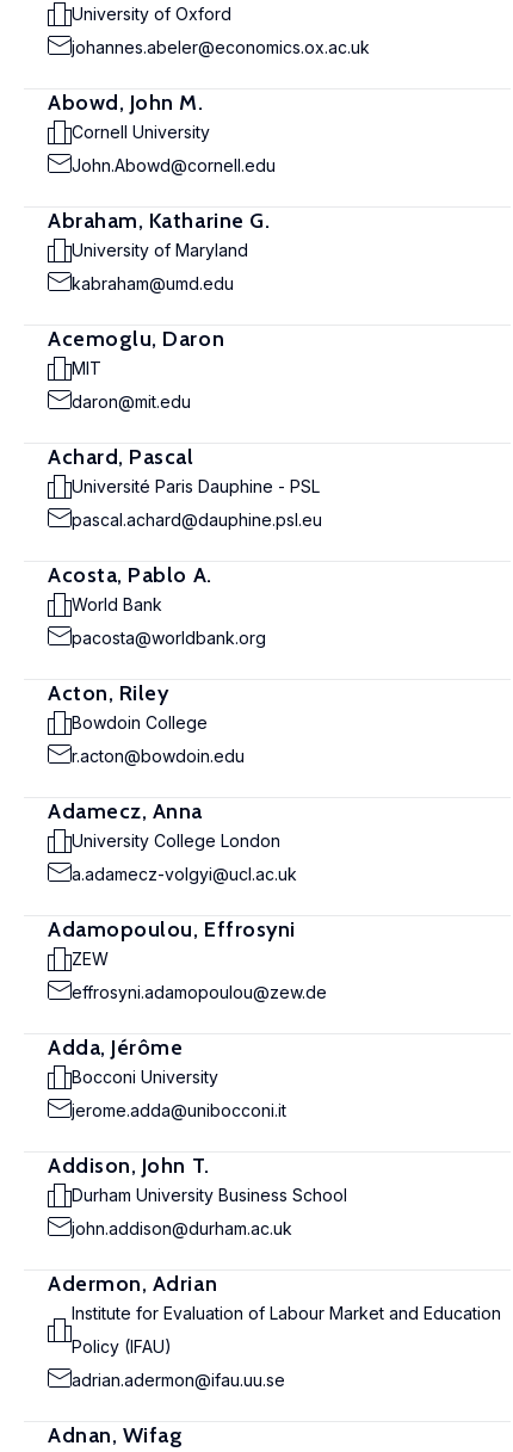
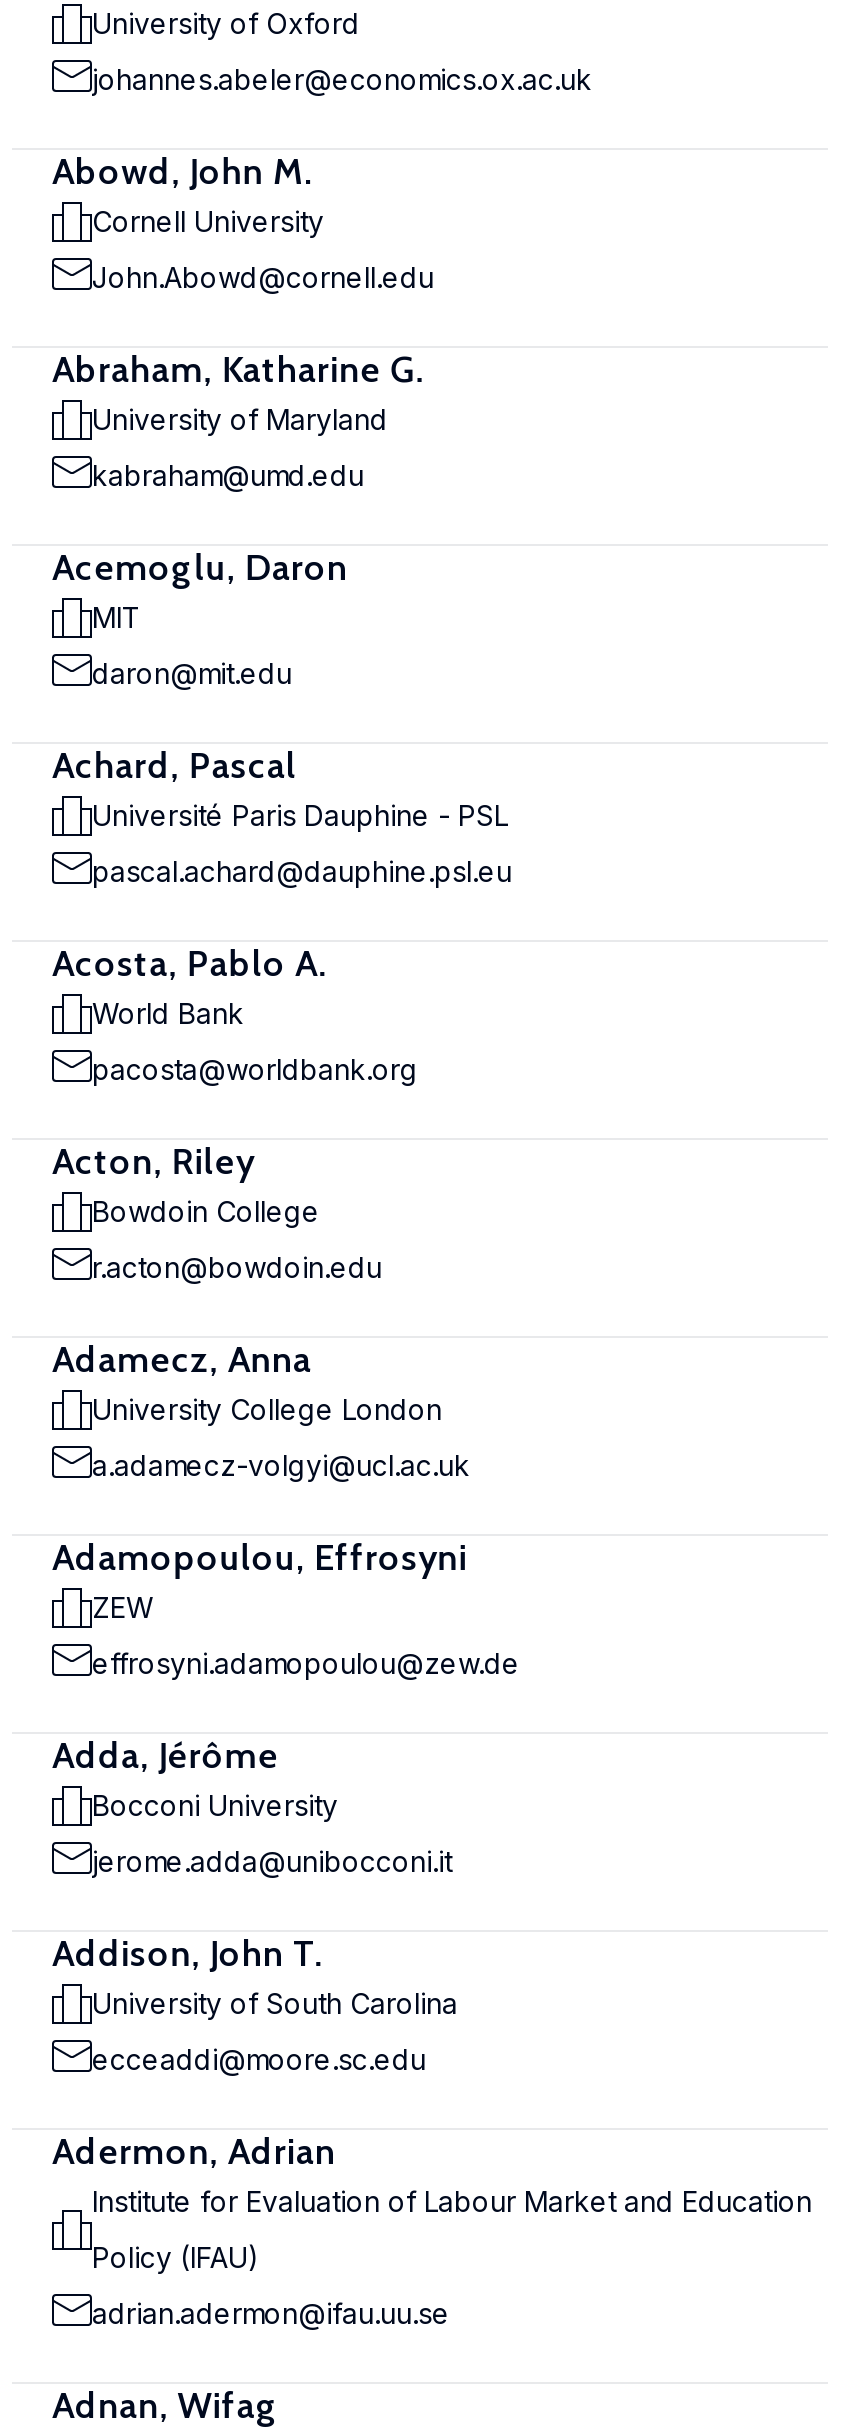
[72,1185,347,1205] Durham University Business School -> [92,1986,458,2020] University of South Carolina
[72,1218,292,1238] john.addison@durham.ac.uk -> [92,2042,426,2076] ecceaddi@moore.sc.edu

